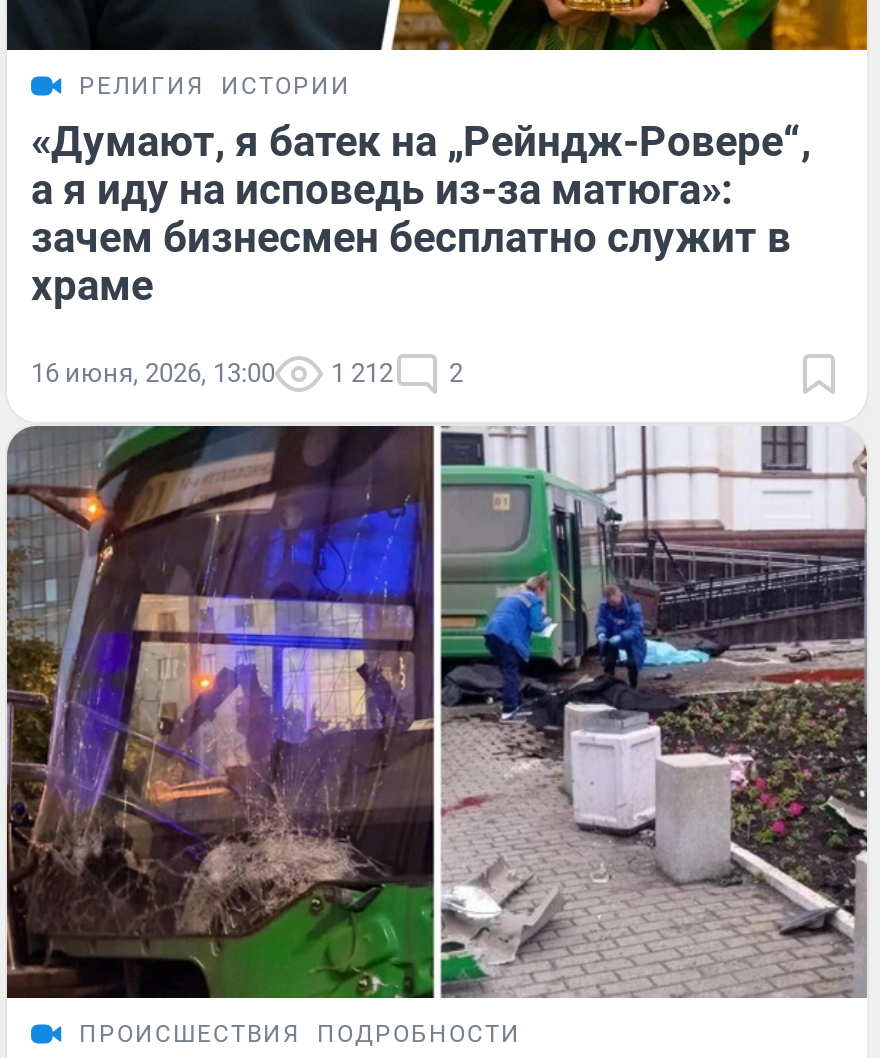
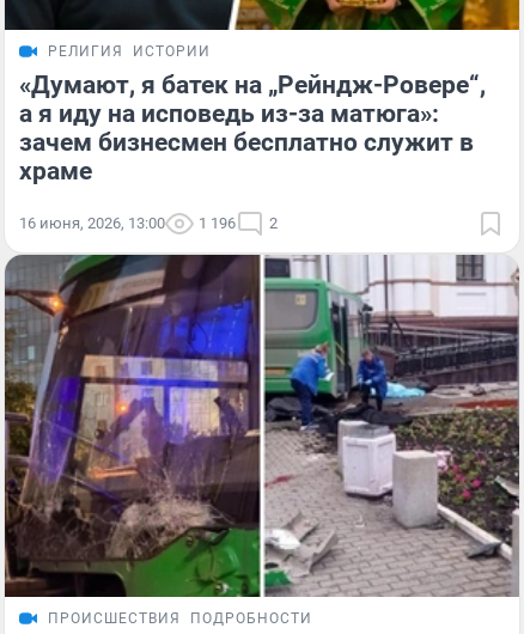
[31,357,463,387] 16 июня, 2026, 13:00 1 212 2 -> [19,214,278,232] 16 июня, 2026, 13:00 1 196 2

